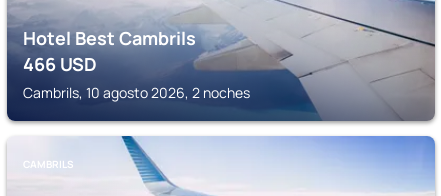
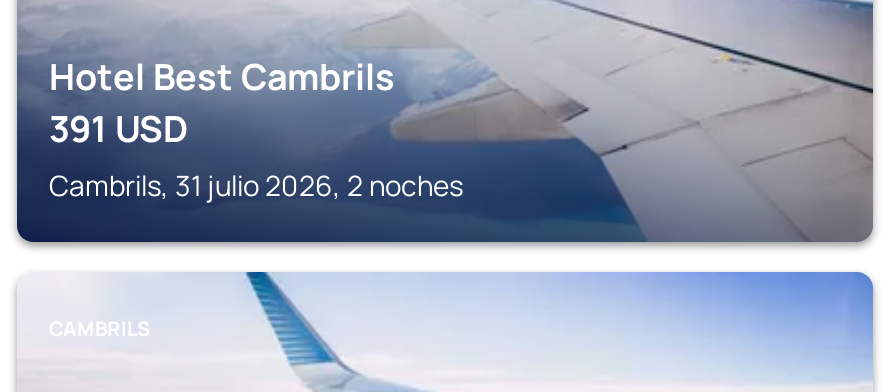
[23,52,97,76] 466 USD -> [49,104,189,152] 391 USD
[23,83,250,102] Cambrils, 10 agosto 2026, 2 noches -> [49,166,463,204] Cambrils, 31 julio 2026, 2 noches

